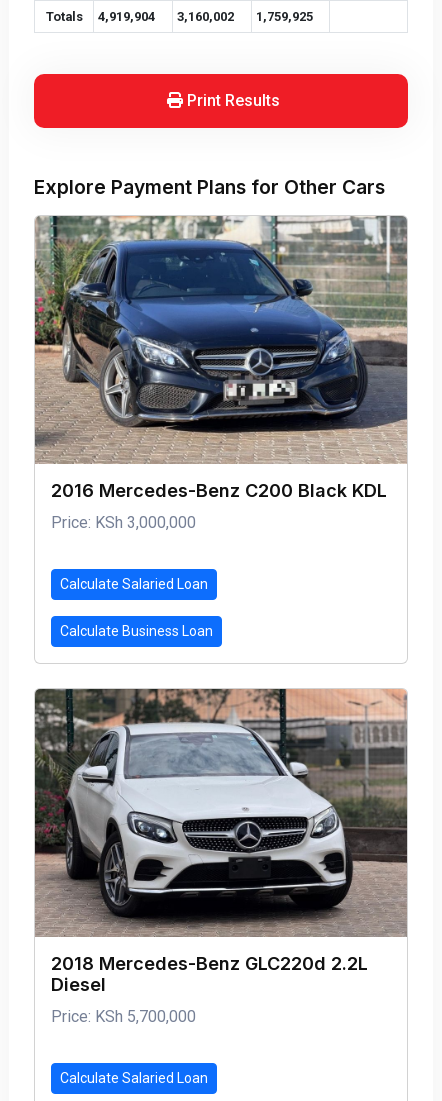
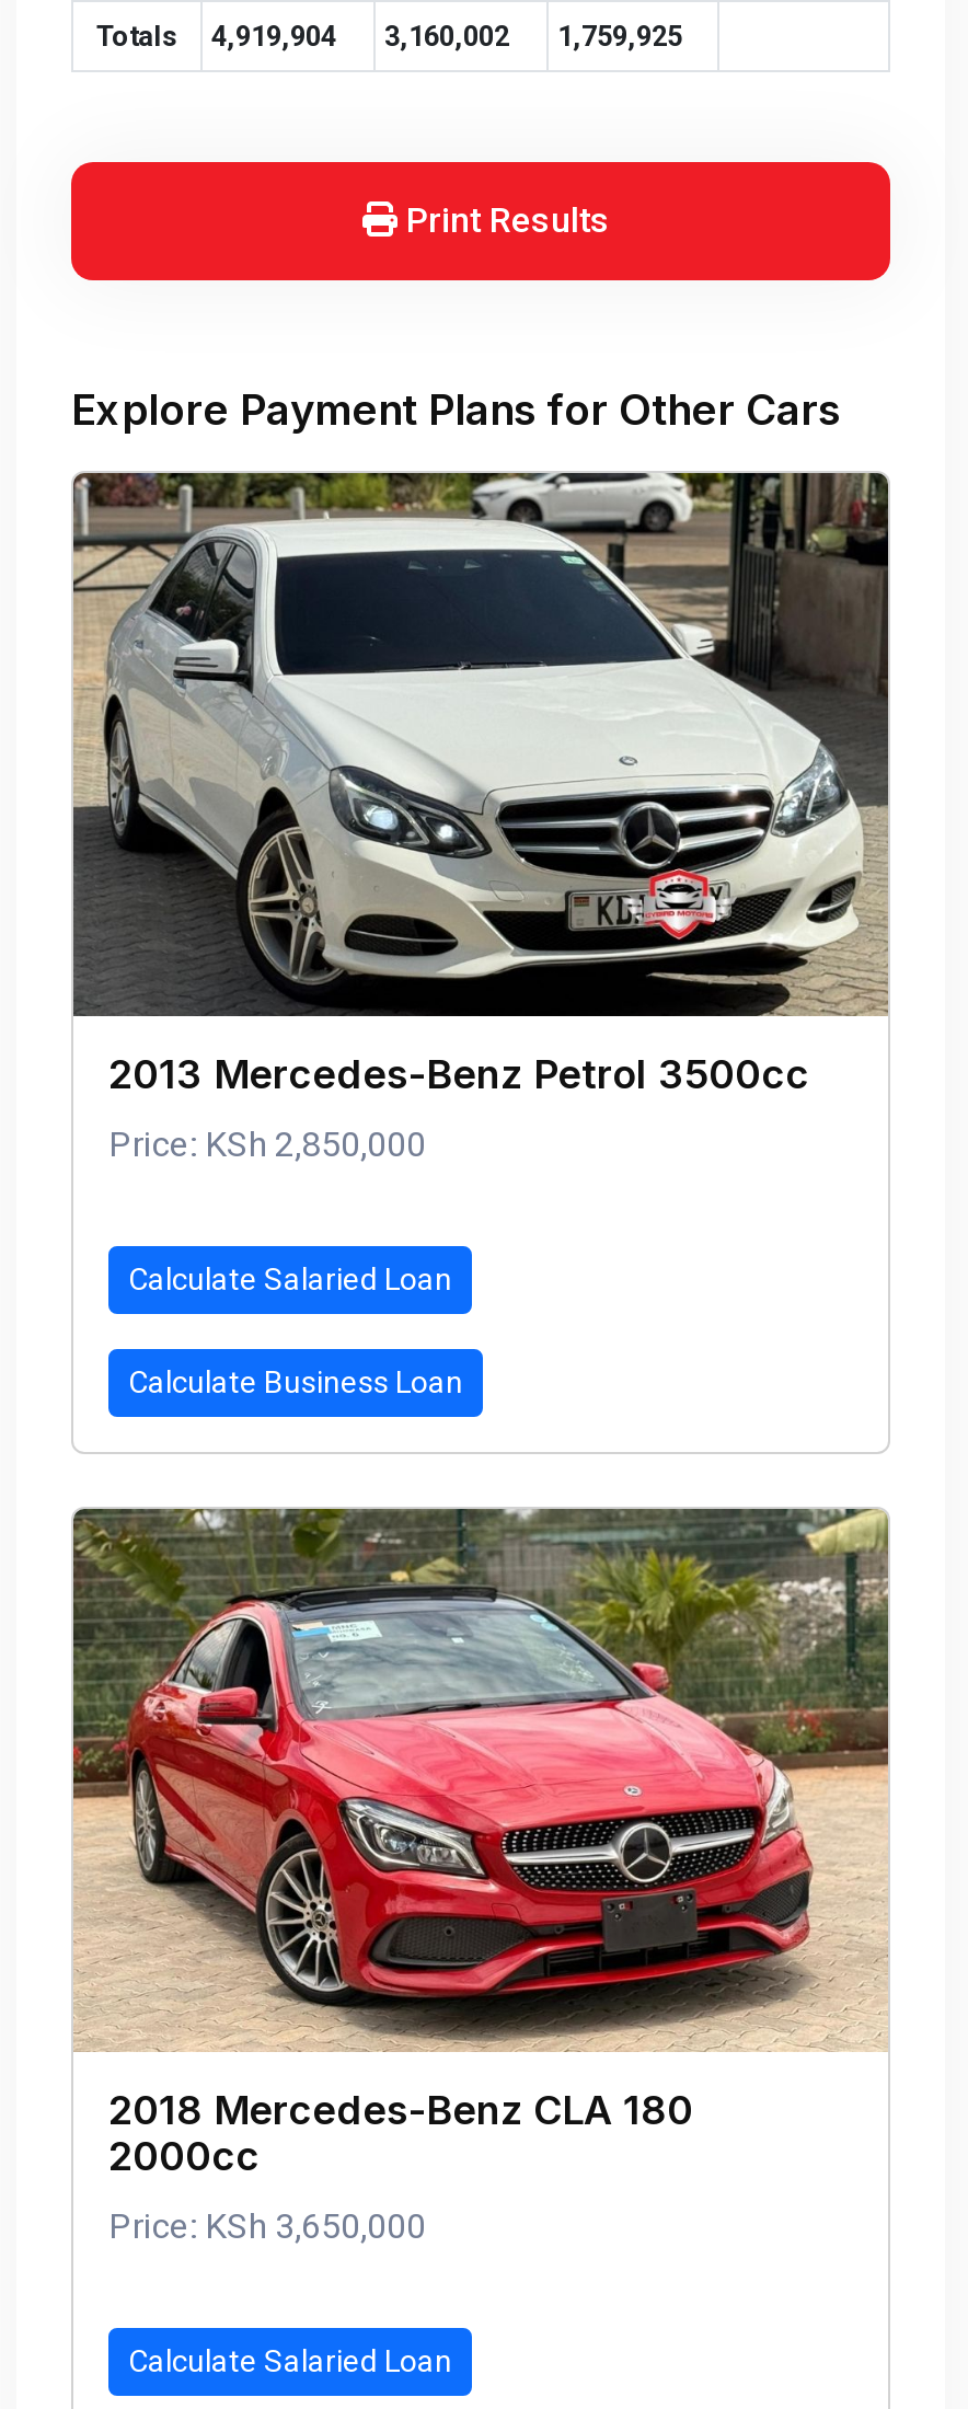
[34,215,408,501] [image] | 2016 Mercedes-Benz C200 Black KDL -> [73,471,890,1097] [image] | 2013 Mercedes-Benz Petrol 3500cc
[51,513,196,532] Price: KSh 3,000,000 -> [108,1123,426,1165] Price: KSh 2,850,000
[34,688,408,995] [image] | 2018 Mercedes-Benz GLC220d 2.2L | Diesel -> [71,1507,890,2179] [image] | 2018 Mercedes-Benz CLA 180 | 2000cc
[51,1007,196,1026] Price: KSh 5,700,000 -> [108,2205,426,2247] Price: KSh 3,650,000

